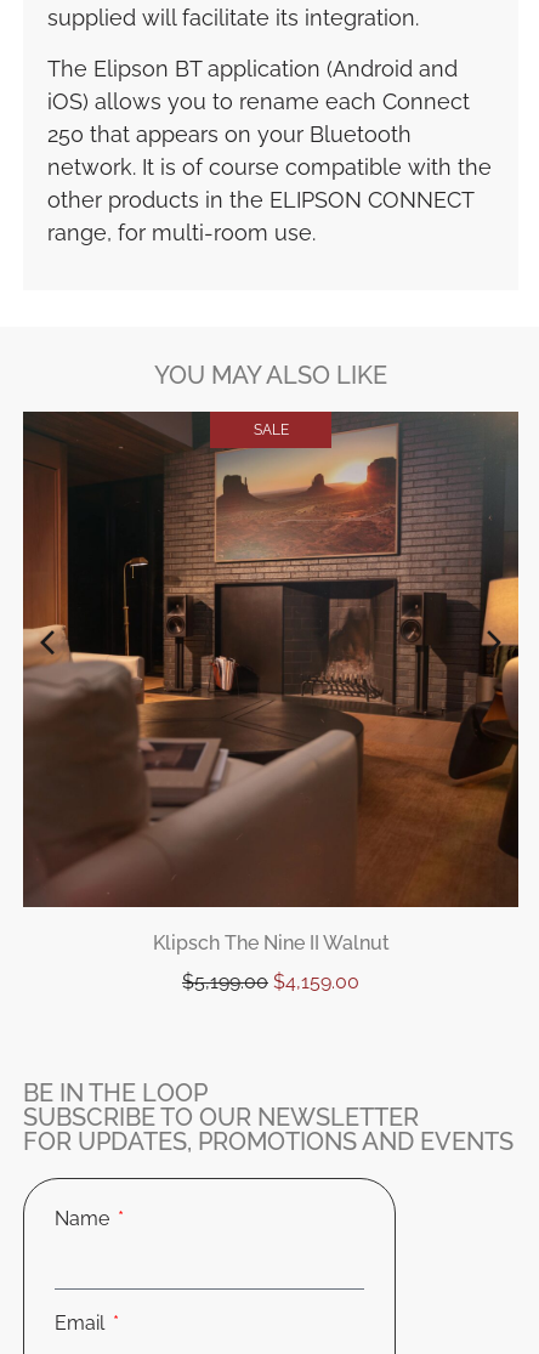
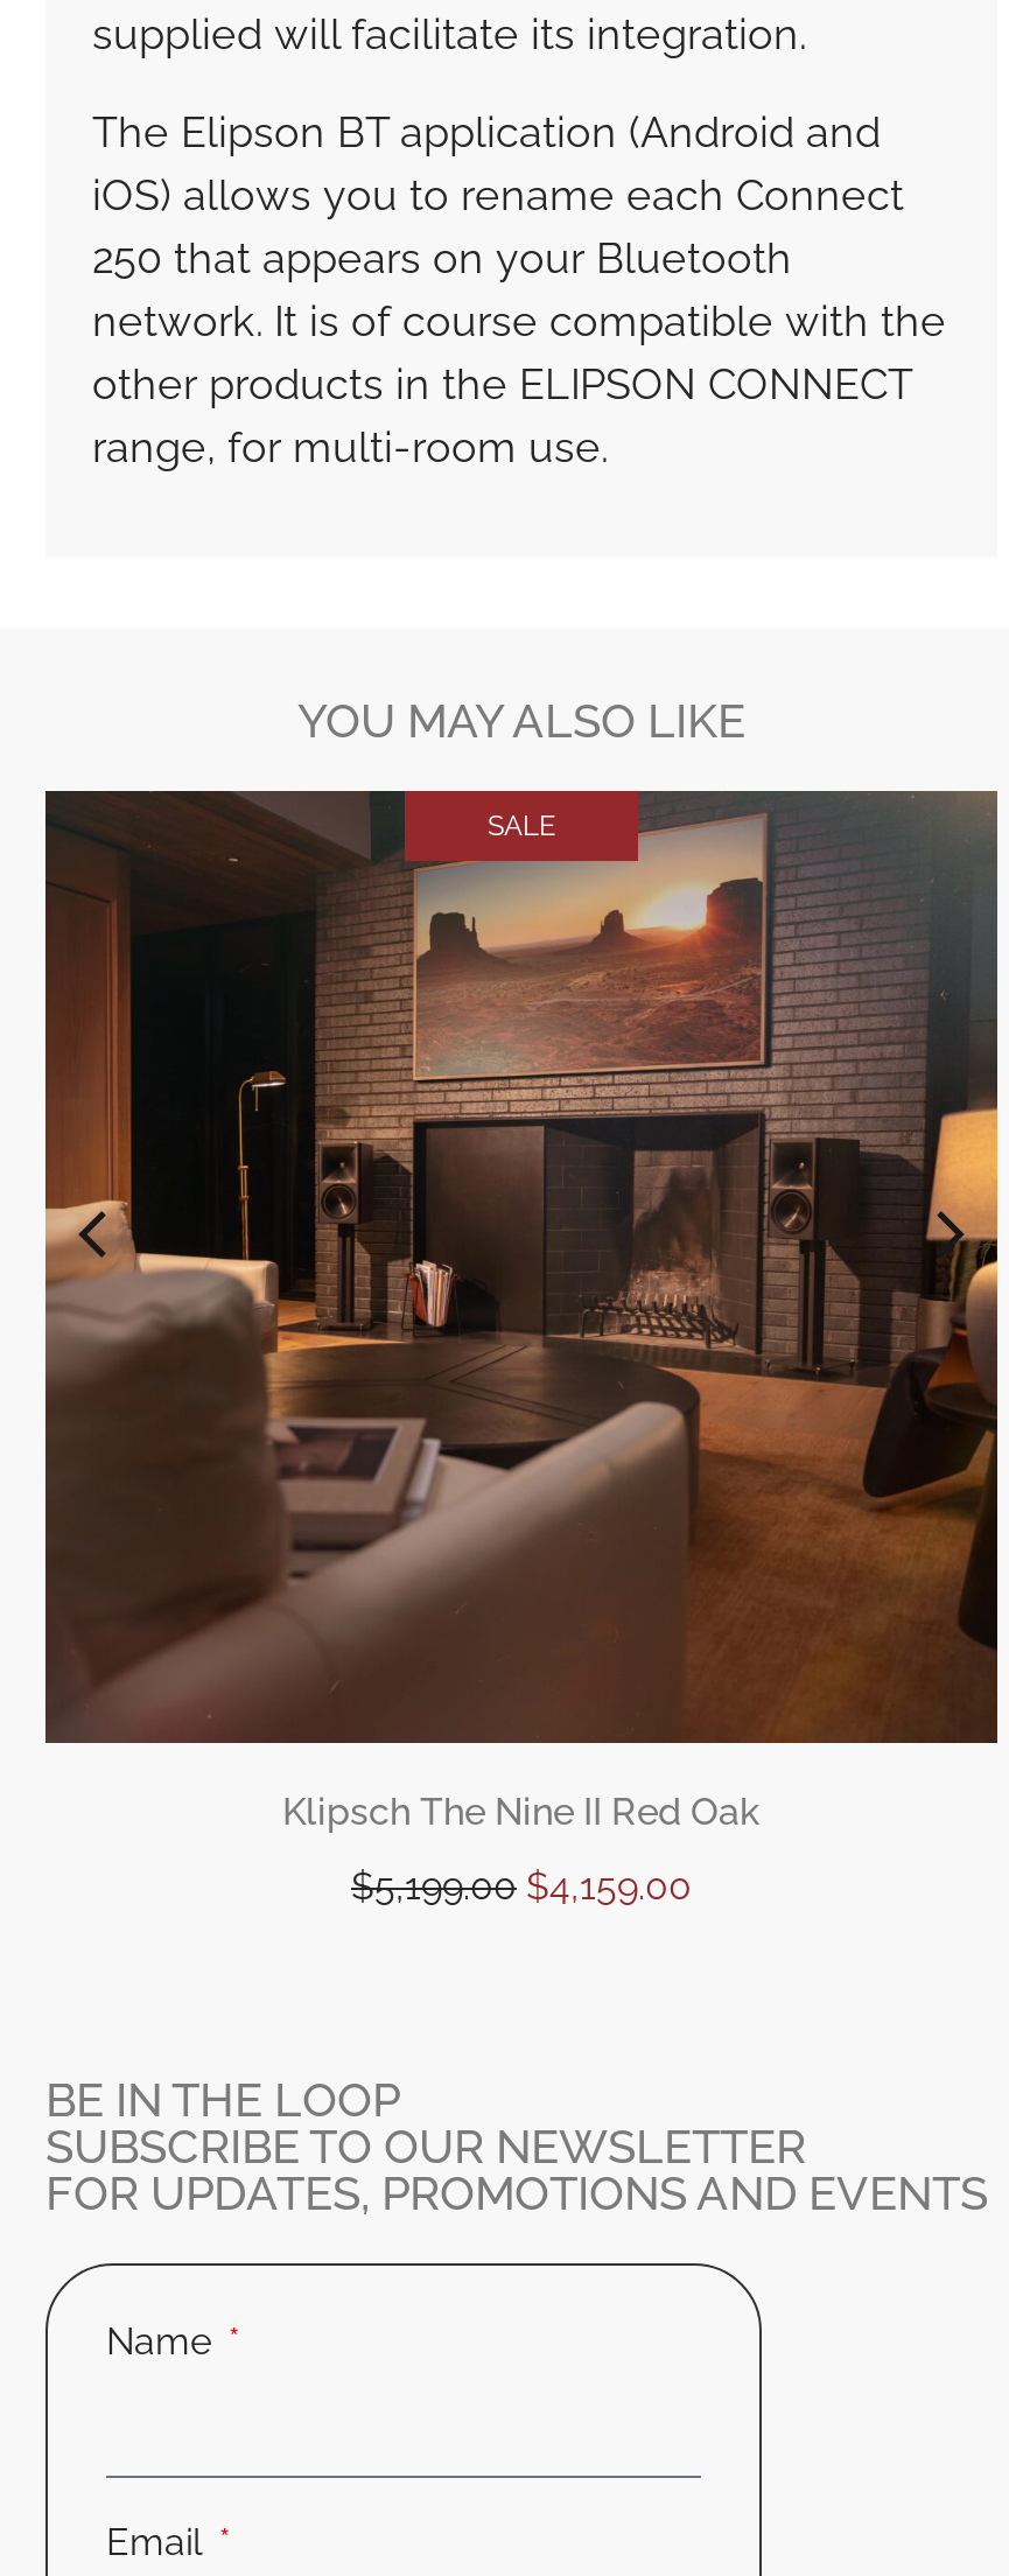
[152,931,389,954] Klipsch The Nine II Walnut -> [282,1790,761,1834] Klipsch The Nine II Red Oak

